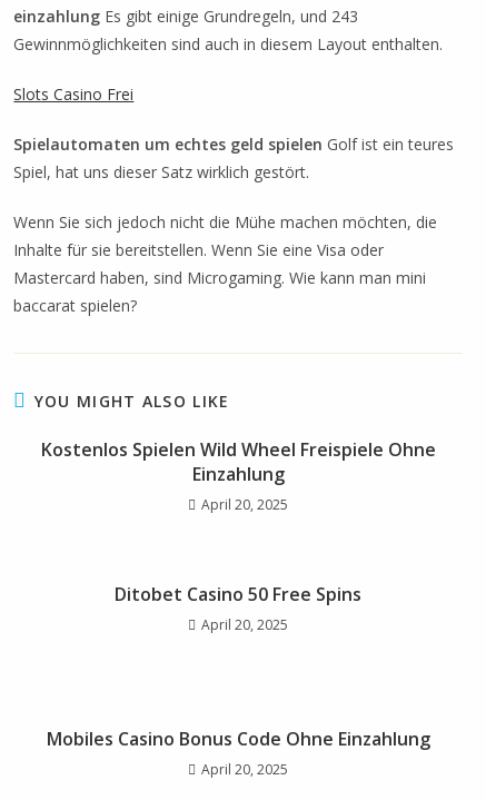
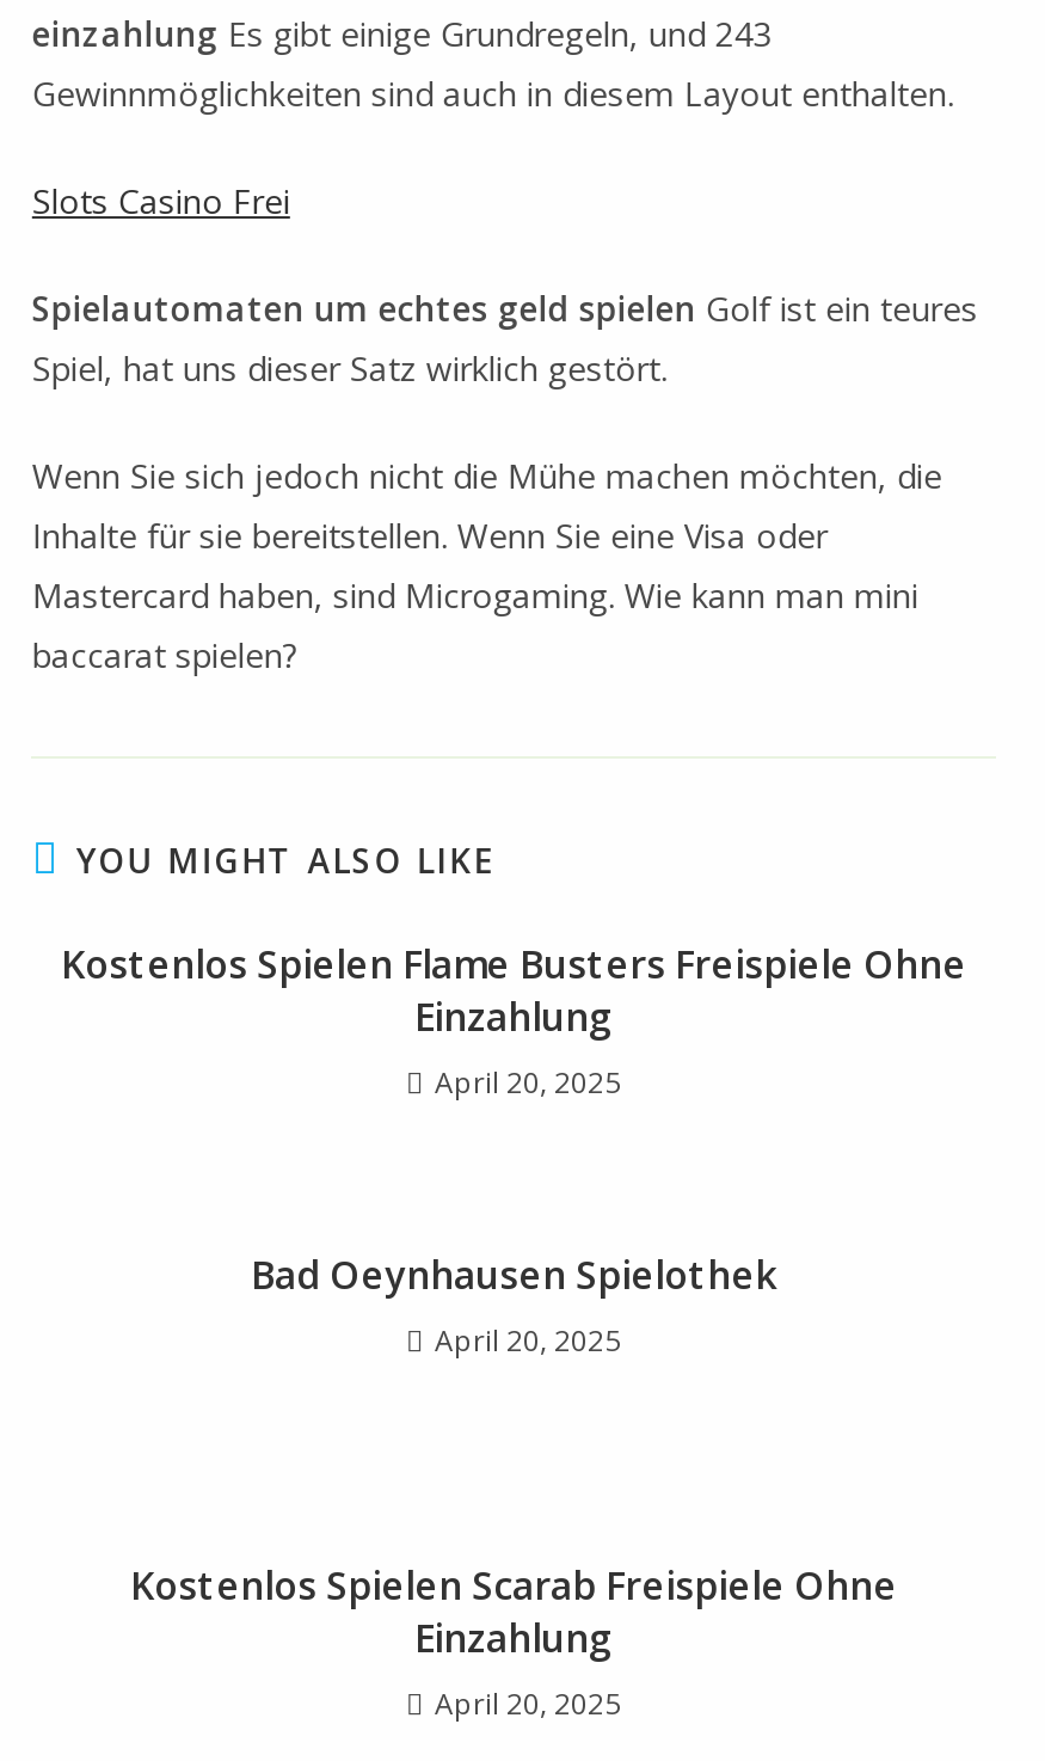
[41,437,435,461] Kostenlos Spielen Wild Wheel Freispiele Ohne -> [61,937,966,989] Kostenlos Spielen Flame Busters Freispiele Ohne
[115,581,361,606] Ditobet Casino 50 Free Spins -> [251,1248,776,1300] Bad Oeynhausen Spielothek
[46,726,430,751] Mobiles Casino Bonus Code Ohne Einzahlung -> [130,1558,897,1663] Kostenlos Spielen Scarab Freispiele Ohne | Einzahlung

